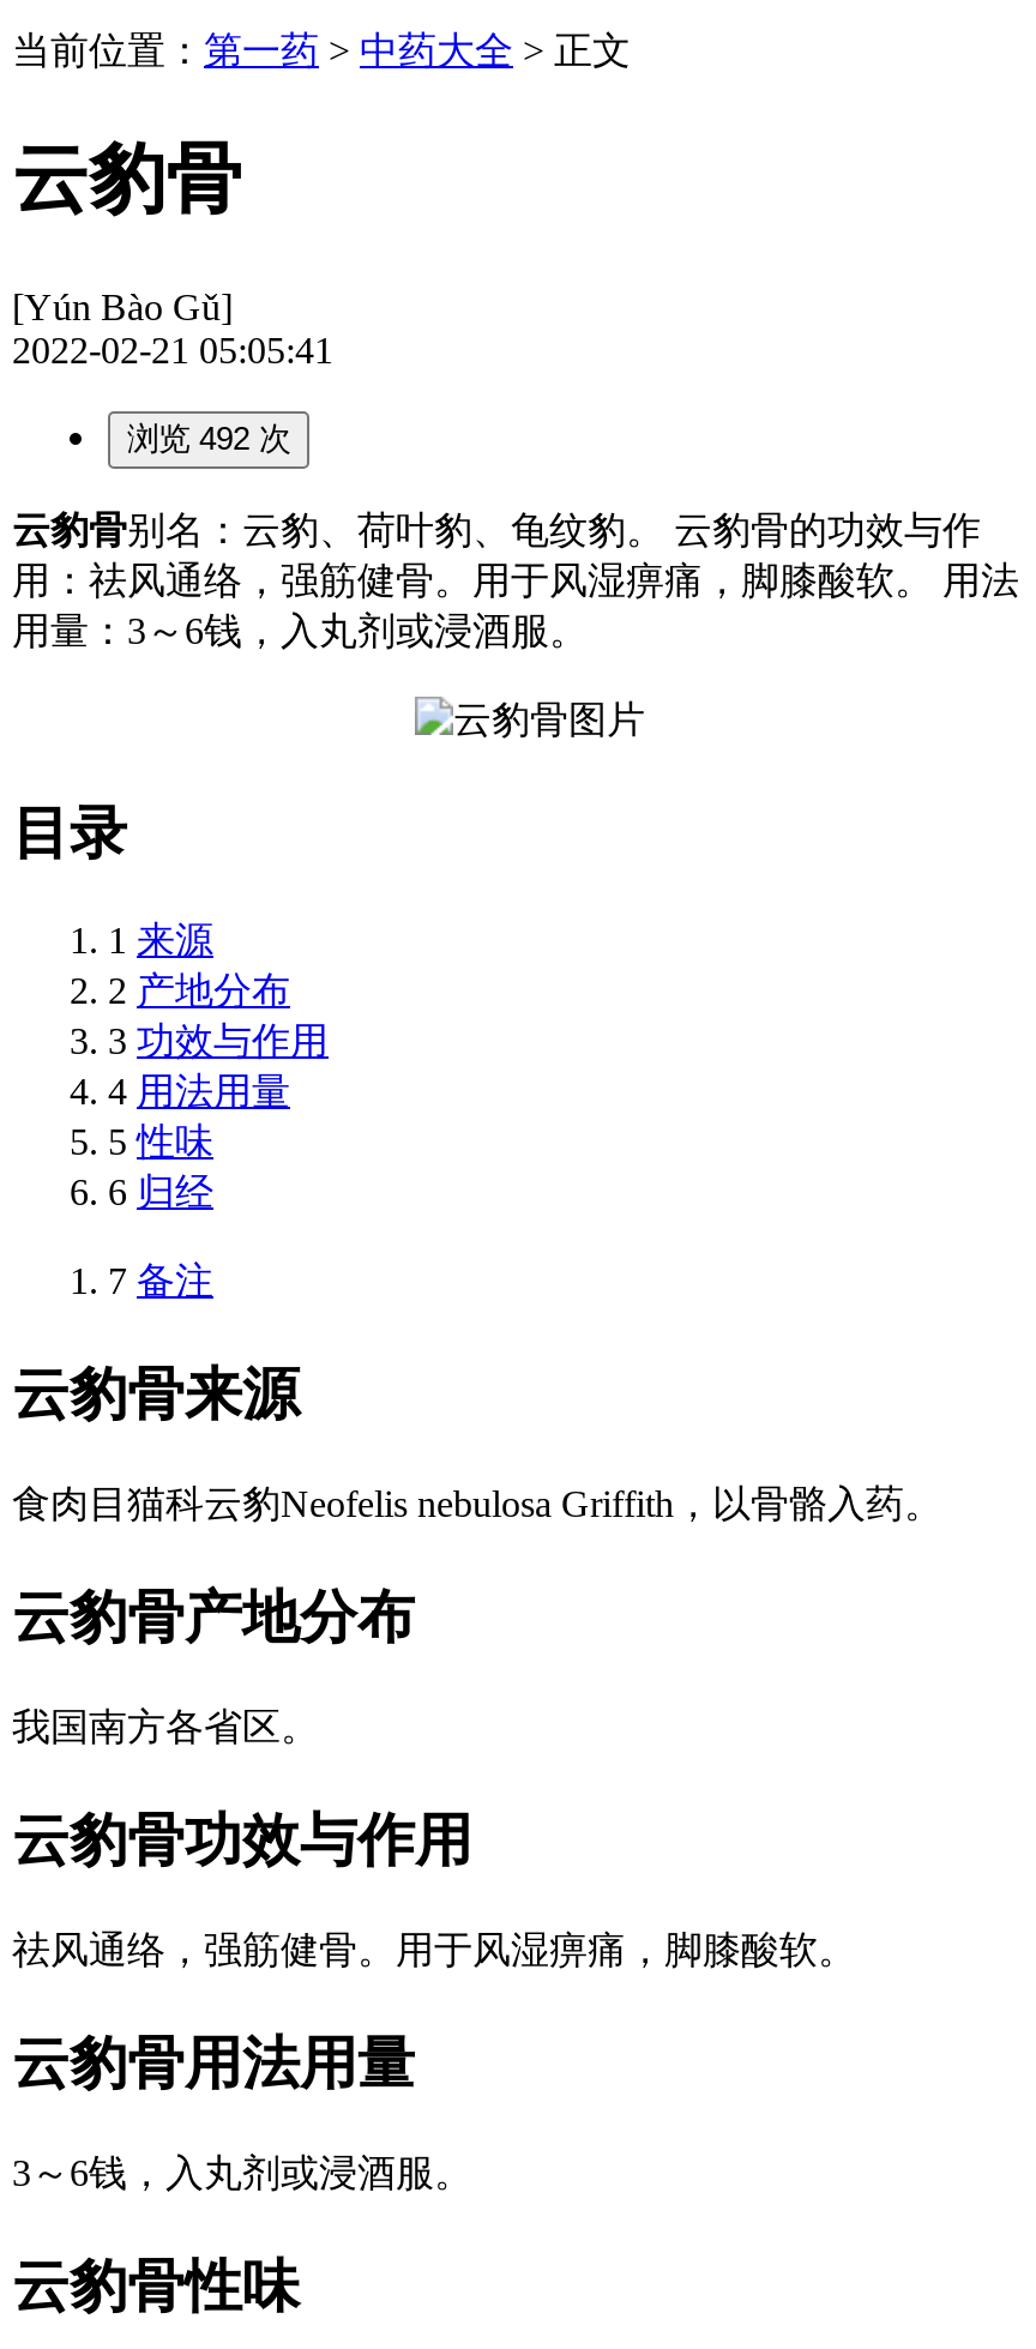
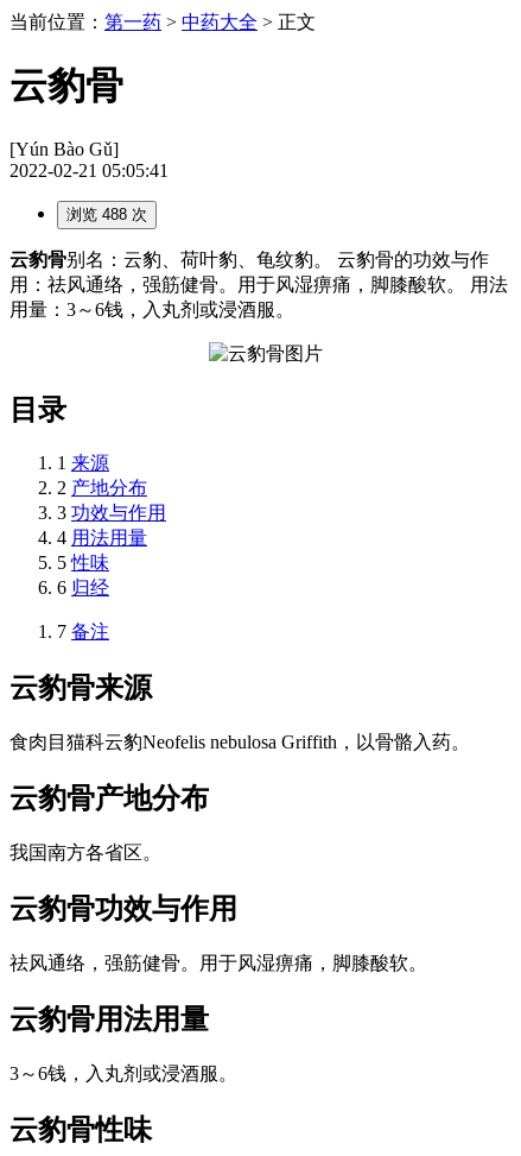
[127,420,290,456] 浏览 492 次 -> [66,205,147,223] 浏览 488 次

